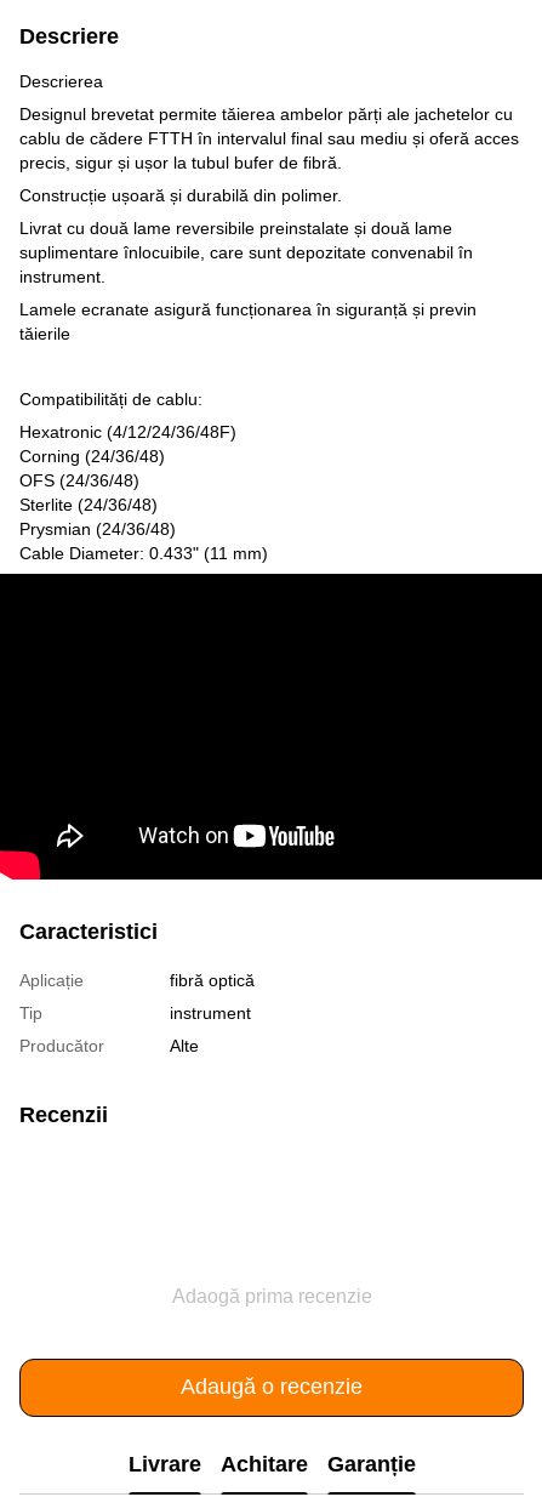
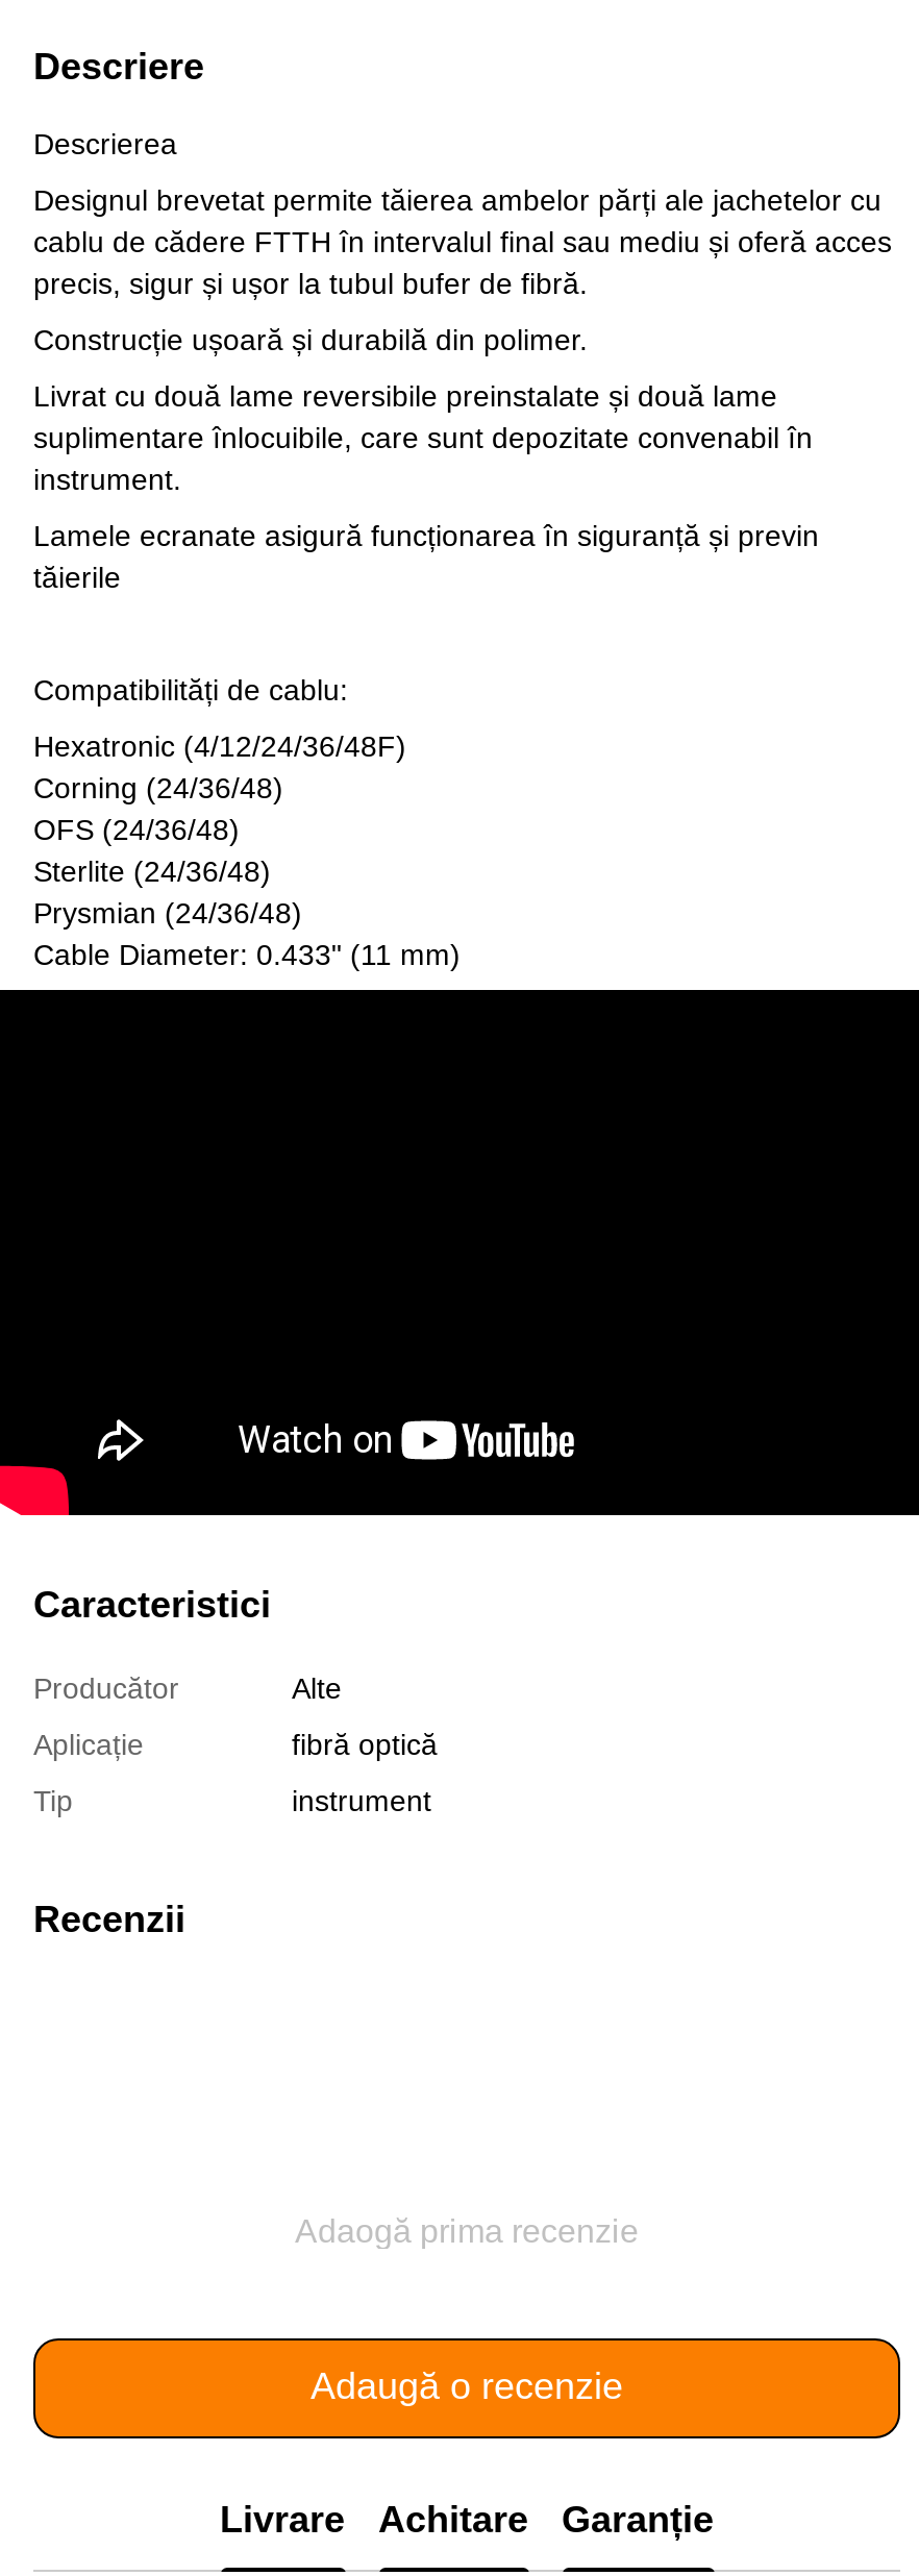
moved [19,970,255,1022] -> [33,1727,438,1817]: Aplicație | fibră optică | Tip | instrument
moved [19,1036,199,1055] -> [33,1671,342,1704]: Producător | Alte

